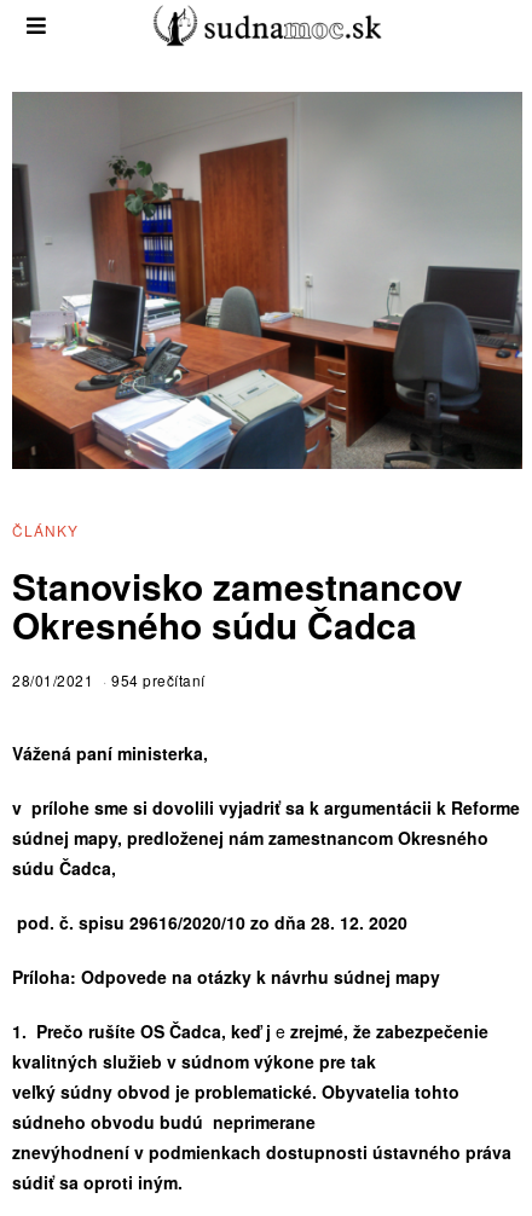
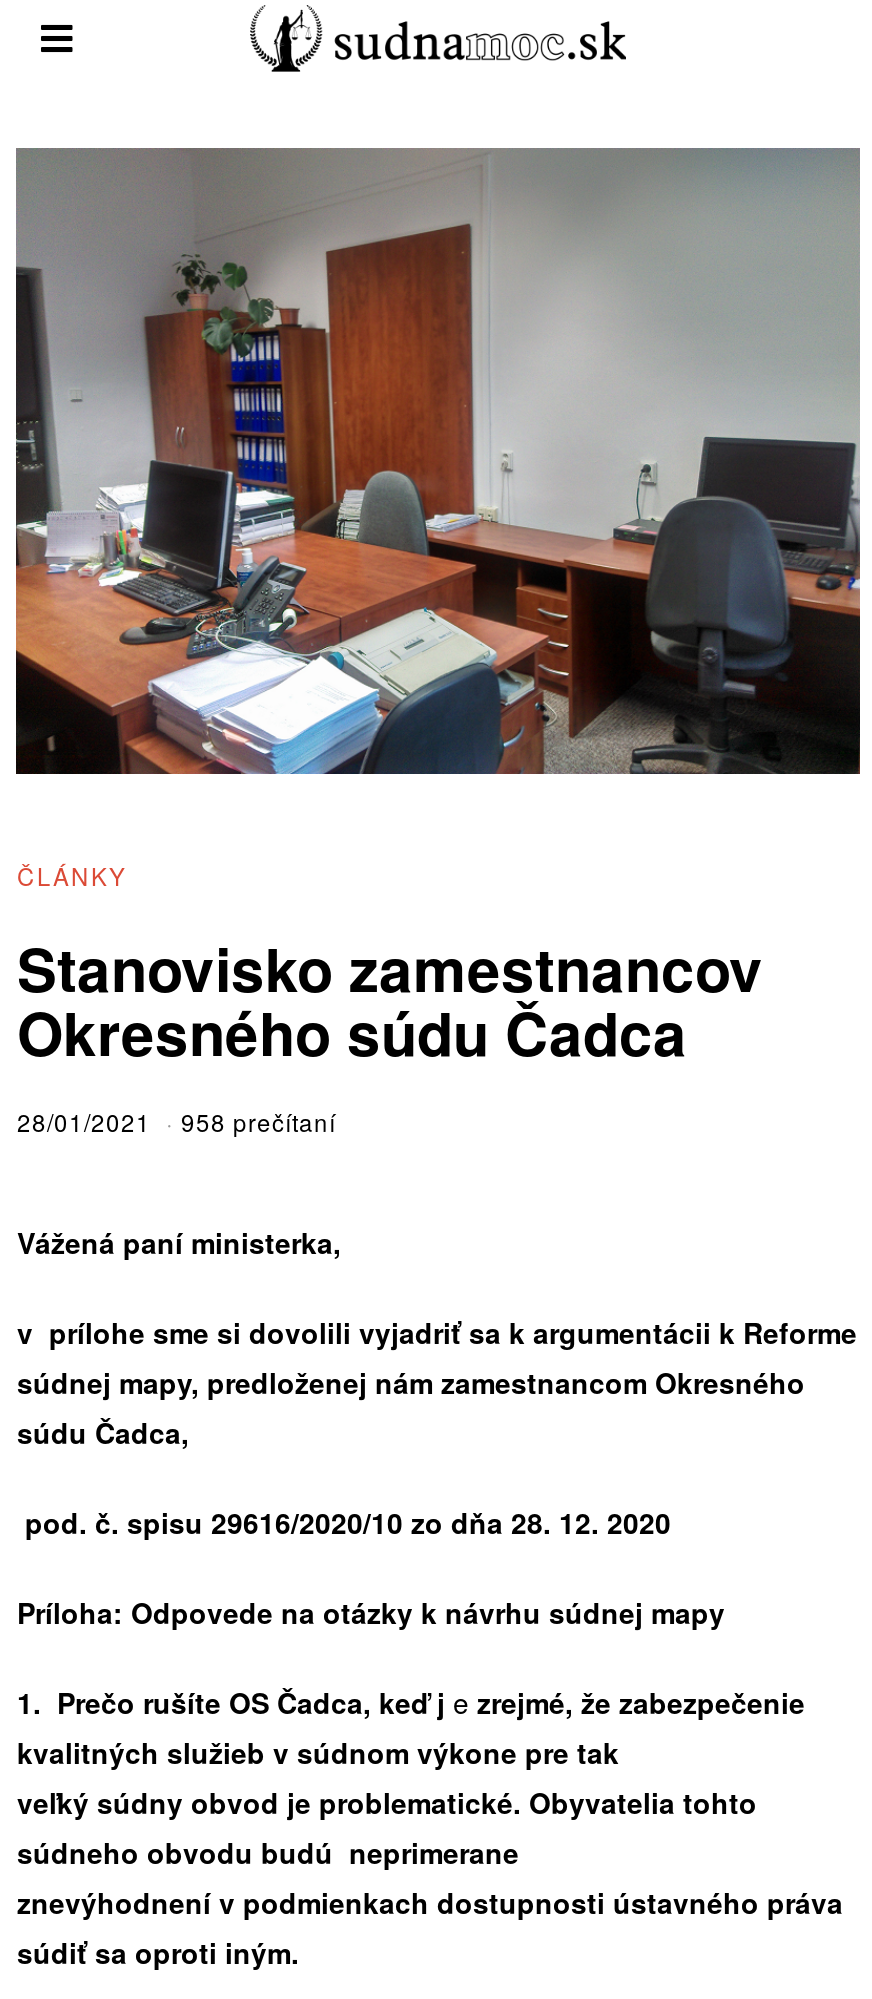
[13,670,205,690] 28/01/2021 954 prečítaní -> [17,1105,336,1139] 28/01/2021 958 prečítaní

